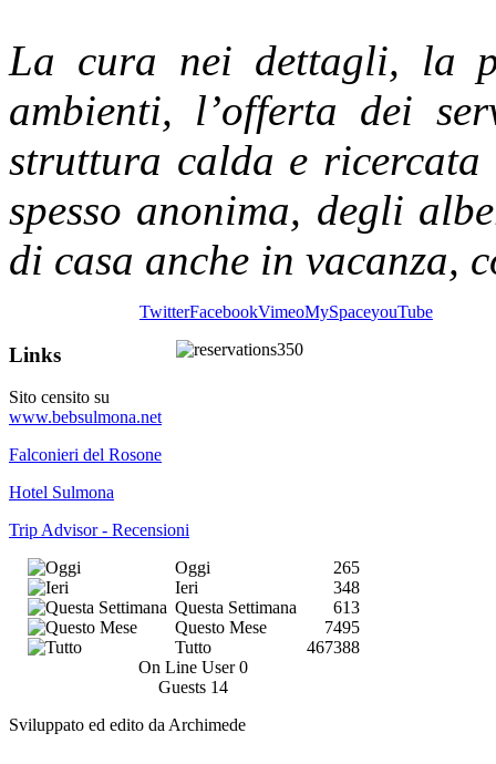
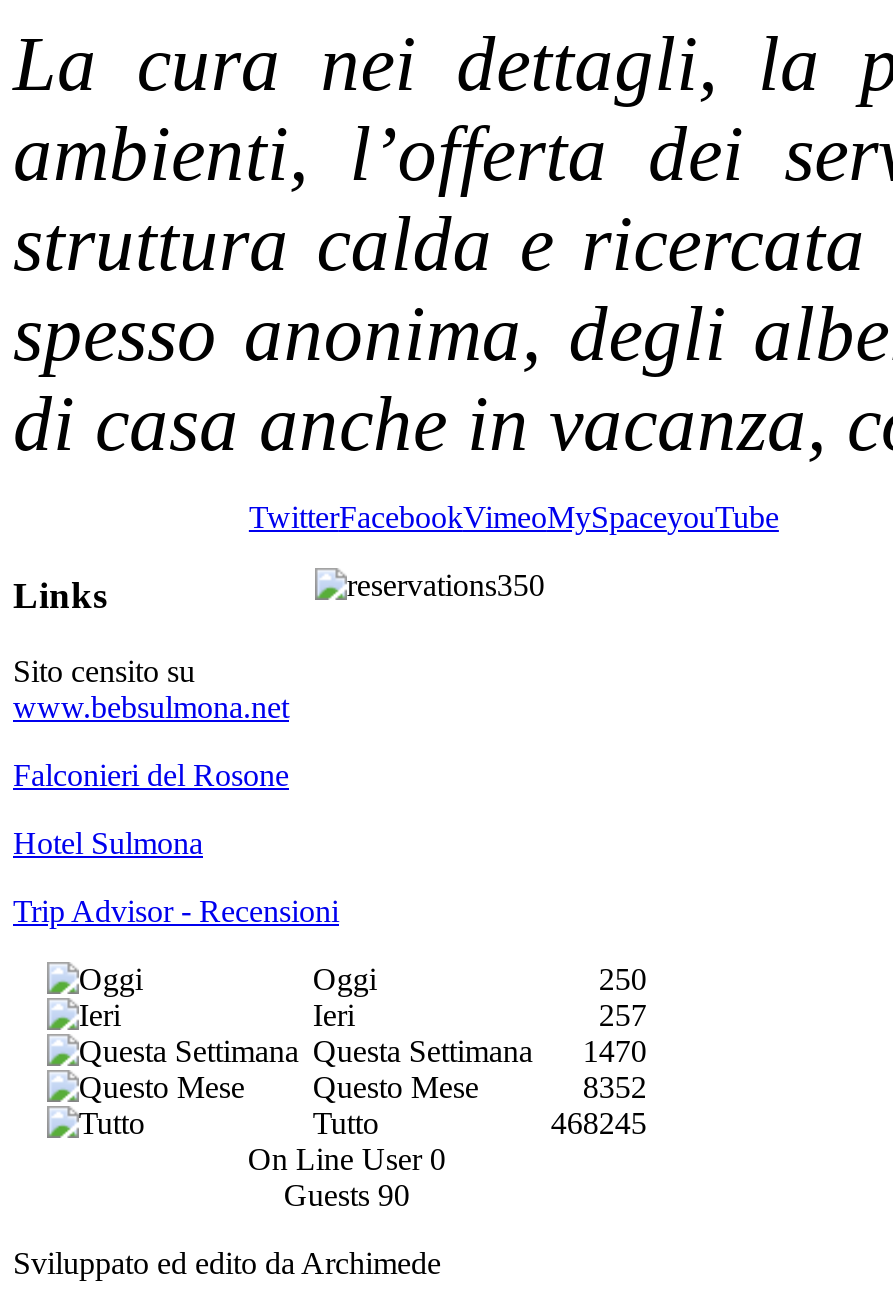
[333,558,360,577] 265 -> [599,963,647,997] 250
[333,578,360,597] 348 -> [599,999,647,1033] 257
[175,598,360,617] Questa Settimana 613 -> [313,1035,647,1069] Questa Settimana 1470
[324,618,360,637] 7495 -> [583,1071,647,1105] 8352
[307,638,360,657] 467388 -> [551,1107,647,1141] 468245
[159,678,229,697] Guests 14 -> [284,1179,410,1213] Guests 90

